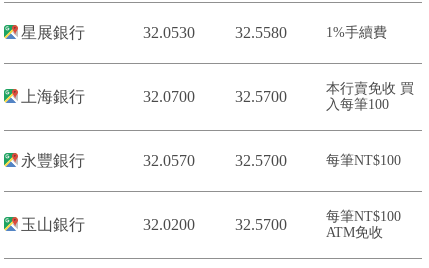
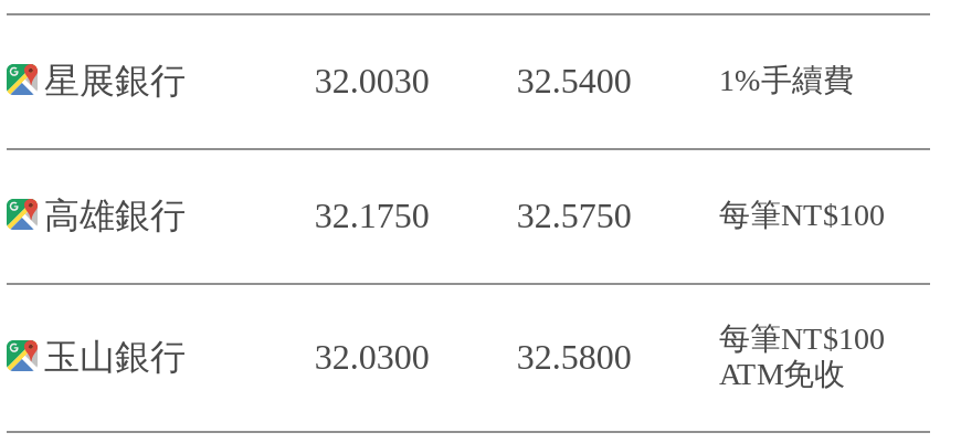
[143,24,195,41] 32.0530 -> [314,62,429,99] 32.0030
[235,24,287,41] 32.5580 -> [517,62,632,99] 32.5400
[21,81,414,169] 上海銀行 | 32.0700 | 32.5700 | 本行賣免收 買 | 入每筆100 | 永豐銀行 | 32.0570 | 32.5700 -> [44,197,632,234] 高雄銀行 | 32.1750 | 32.5750
[143,216,195,233] 32.0200 -> [314,338,429,376] 32.0300
[235,216,287,233] 32.5700 -> [517,338,632,376] 32.5800

